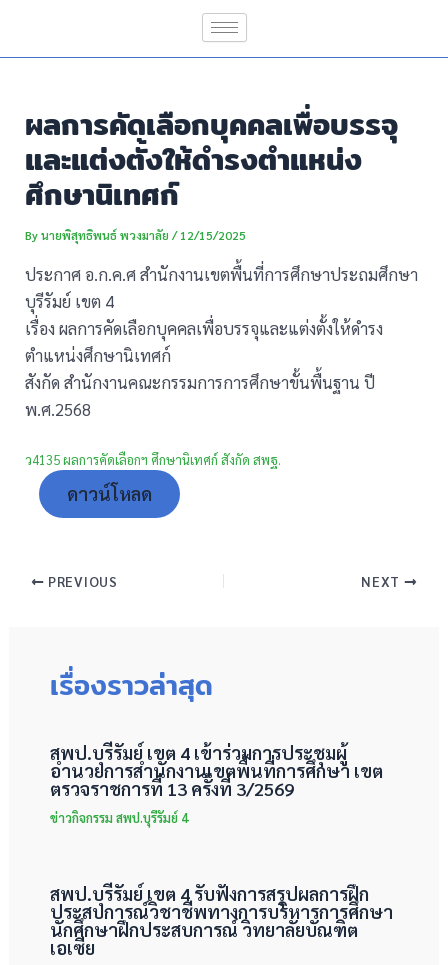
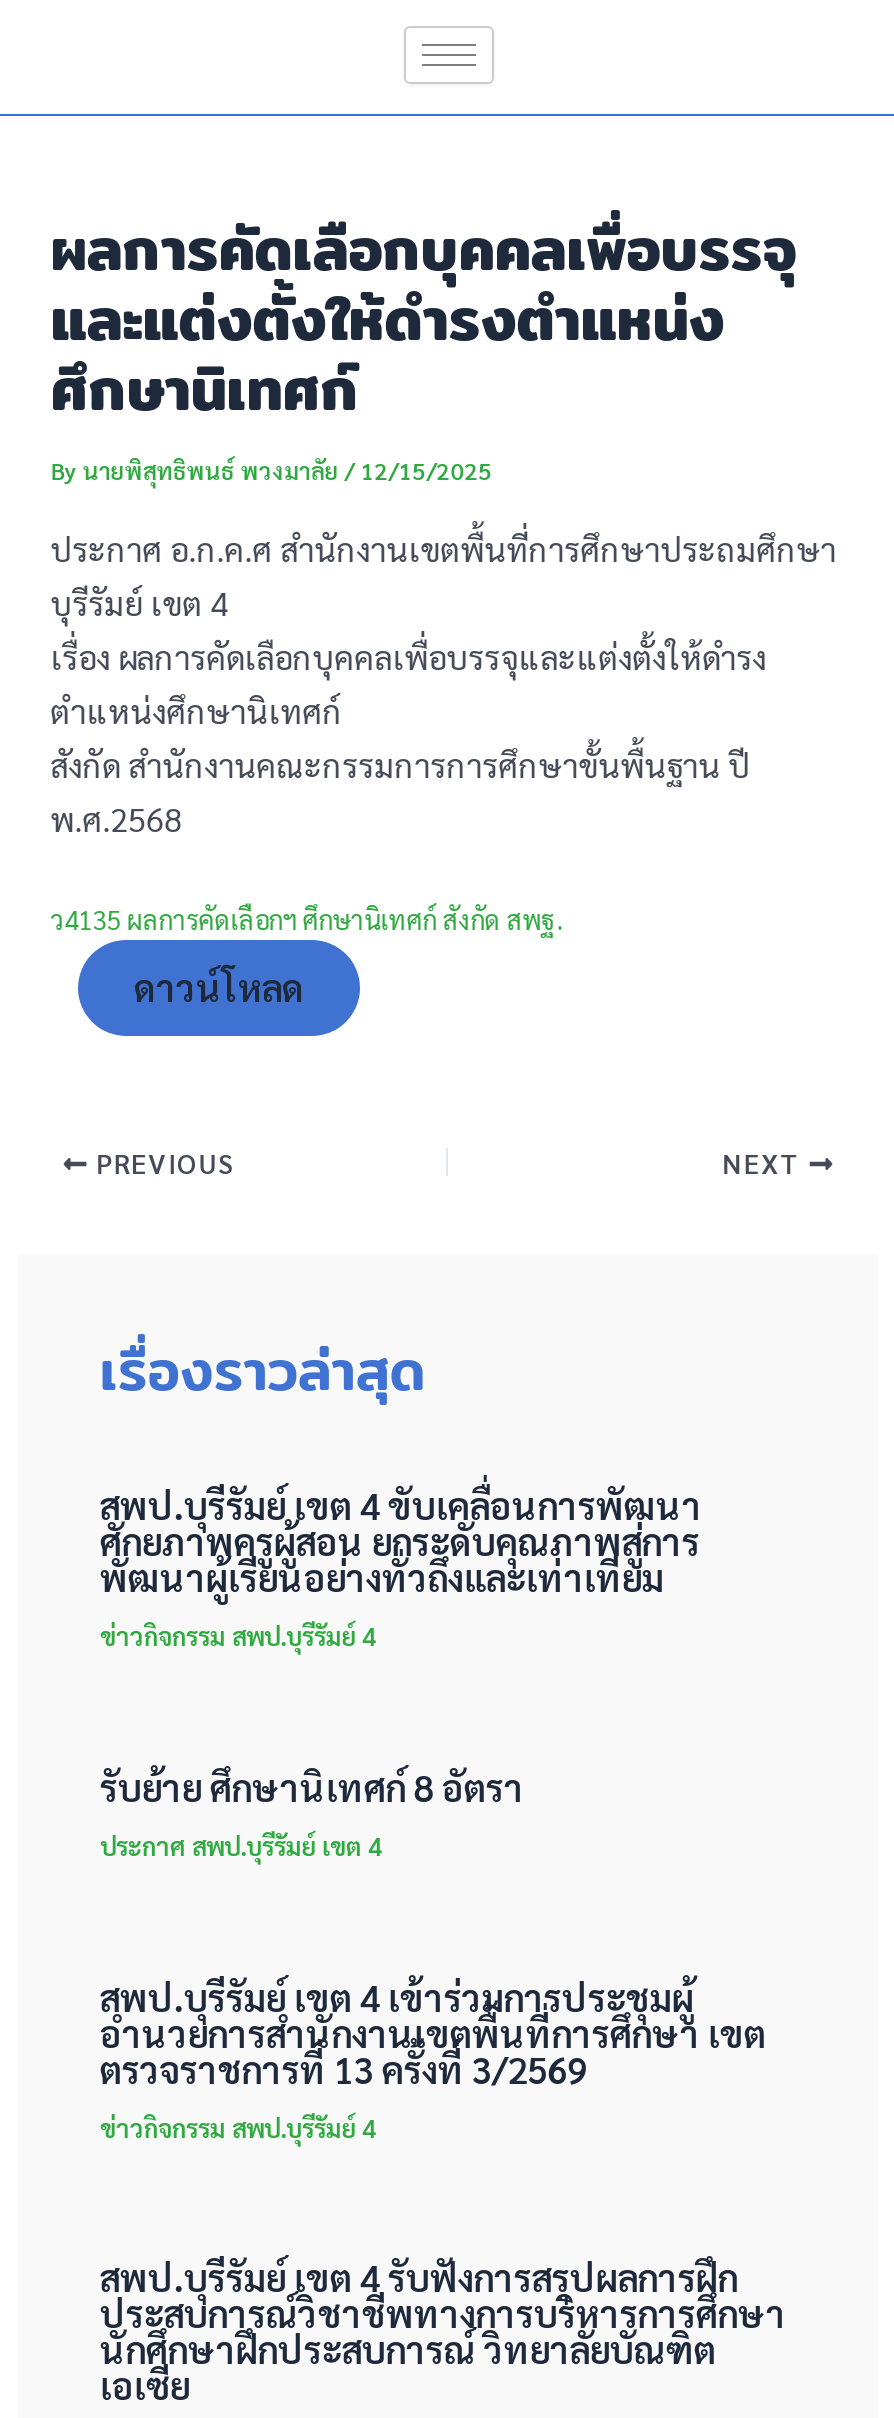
none -> [100,1482,702,1862] สพป.บุรีรัมย์ เขต 4 ขับเคลื่อนการพัฒนา | ศักยภาพครูผู้สอน ยกระดับคุณภาพสู่การ | พัฒนาผู้เรียนอย่างทั่วถึงและเท่าเทียม | ข่าวกิจกรรม สพป.บุรีรัมย์ 4 | รับย้าย ศึกษานิเทศก์ 8 อัตรา | ประกาศ สพป.บุรีรัมย์ เขต 4

